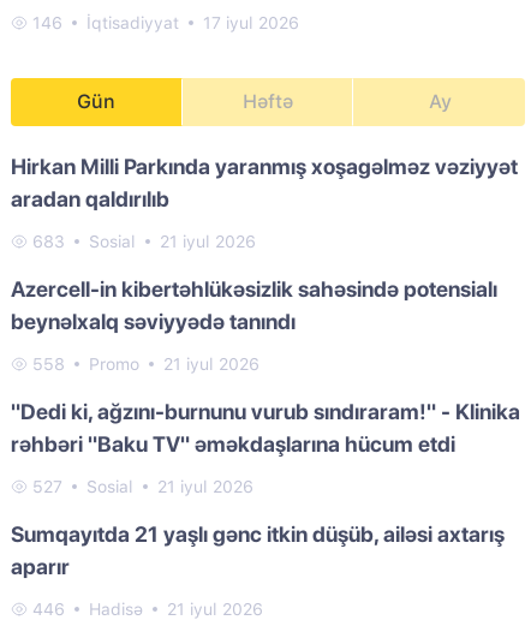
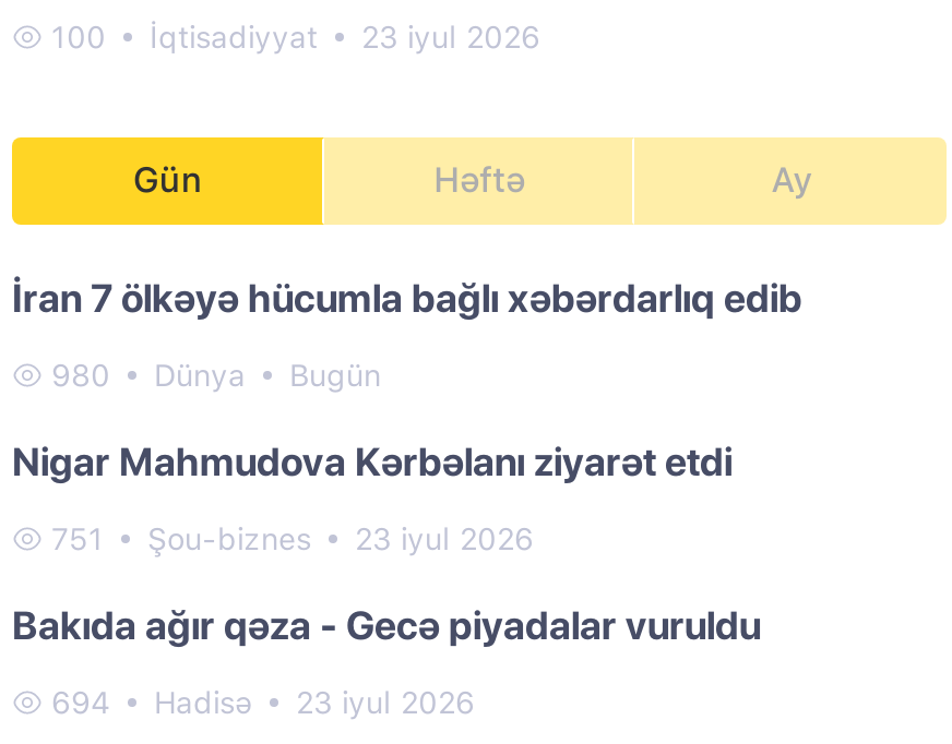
[28,13,67,33] 146 -> [43,20,115,55] 100
[203,13,299,33] 17 iyul 2026 -> [361,20,540,55] 23 iyul 2026
[11,154,520,619] Hirkan Milli Parkında yaranmış xoşagəlməz vəziyyət | aradan qaldırılıb | 683 | Sosial | 21 iyul 2026 | Azercell-in kibertəhlükəsizlik sahəsində potensialı | beynəlxalq səviyyədə tanındı | 558 | Promo | 21 iyul 2026 | "Dedi ki, ağzını-burnunu vurub sındıraram!" - Klinika | rəhbəri "Baku TV" əməkdaşlarına hücum etdi | 527 | Sosial | 21 iyul 2026 | Sumqayıtda 21 yaşlı gənc itkin düşüb, ailəsi axtarış | aparır | 446 -> [12,275,802,720] İran 7 ölkəyə hücumla bağlı xəbərdarlıq edib | 980 | Dünya | Bugün | Nigar Mahmudova Kərbəlanı ziyarət etdi | 751 | Şou-biznes | 23 iyul 2026 | Bakıda ağır qəza - Gecə piyadalar vuruldu | 694
[167,600,263,619] 21 iyul 2026 -> [296,685,475,720] 23 iyul 2026

